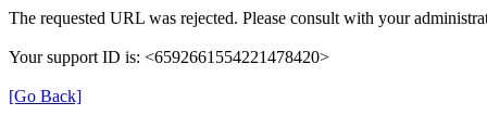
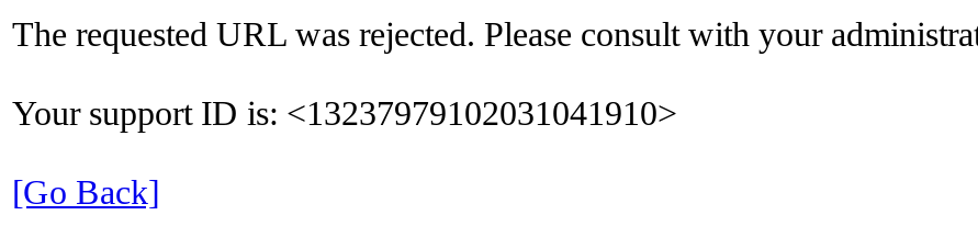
[9,48,329,66] Your support ID is: <6592661554221478420> -> [12,94,677,132] Your support ID is: <13237979102031041910>

